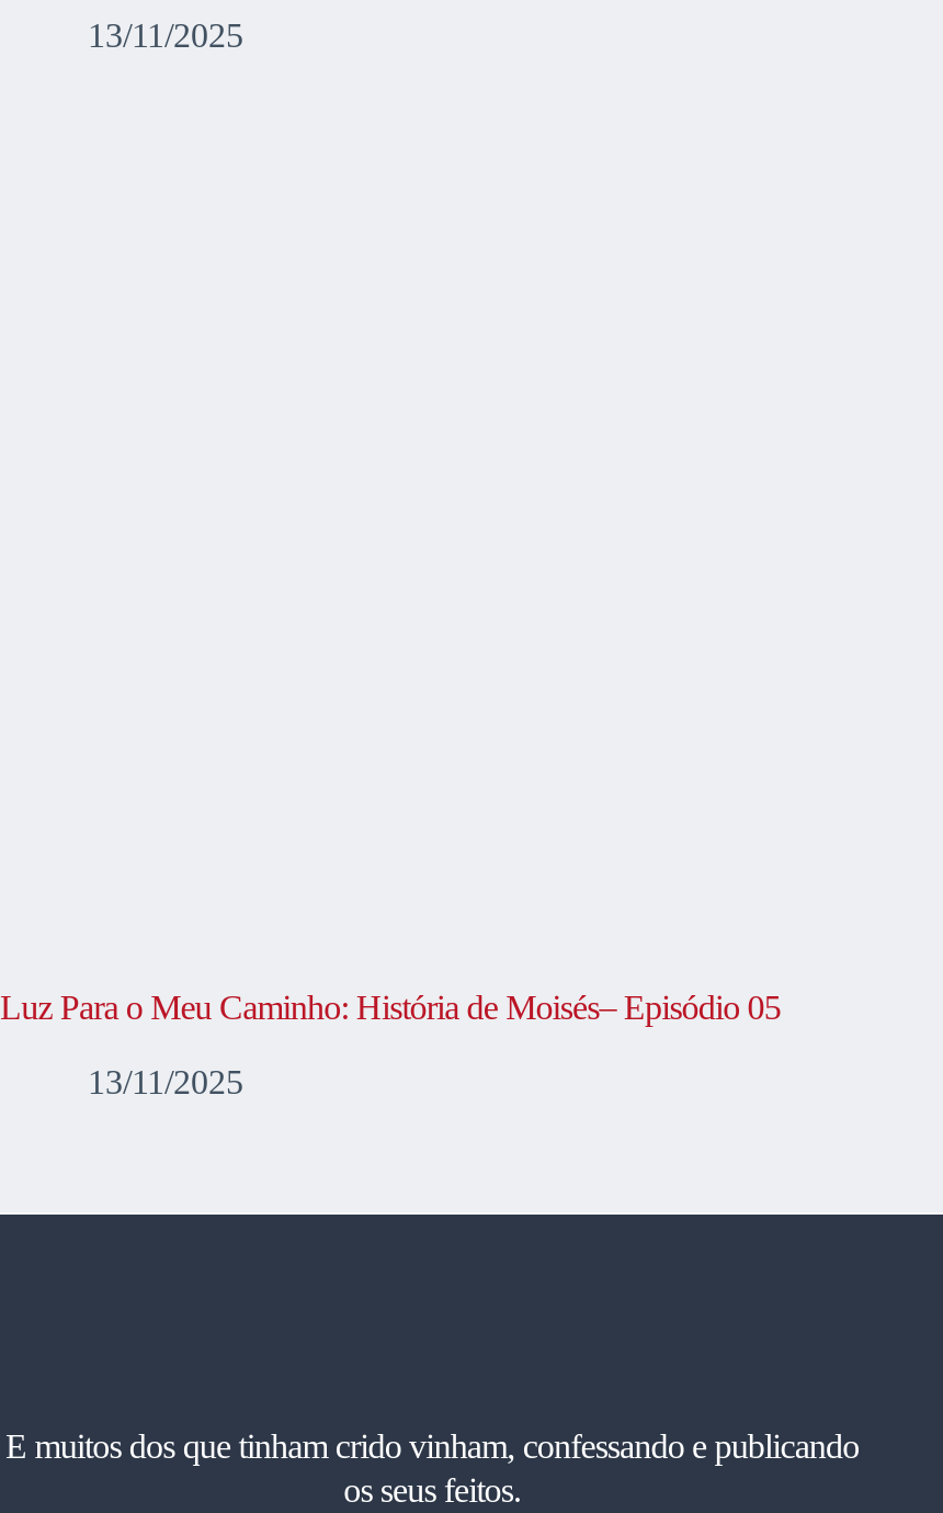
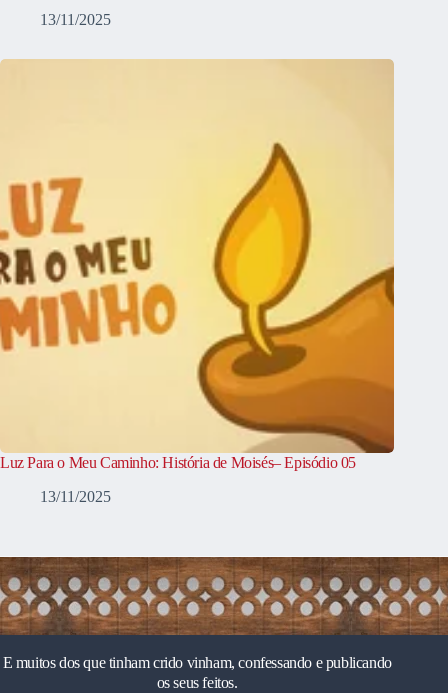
none -> [3,58,395,454] [image]
none -> [3,557,445,636] [image]

